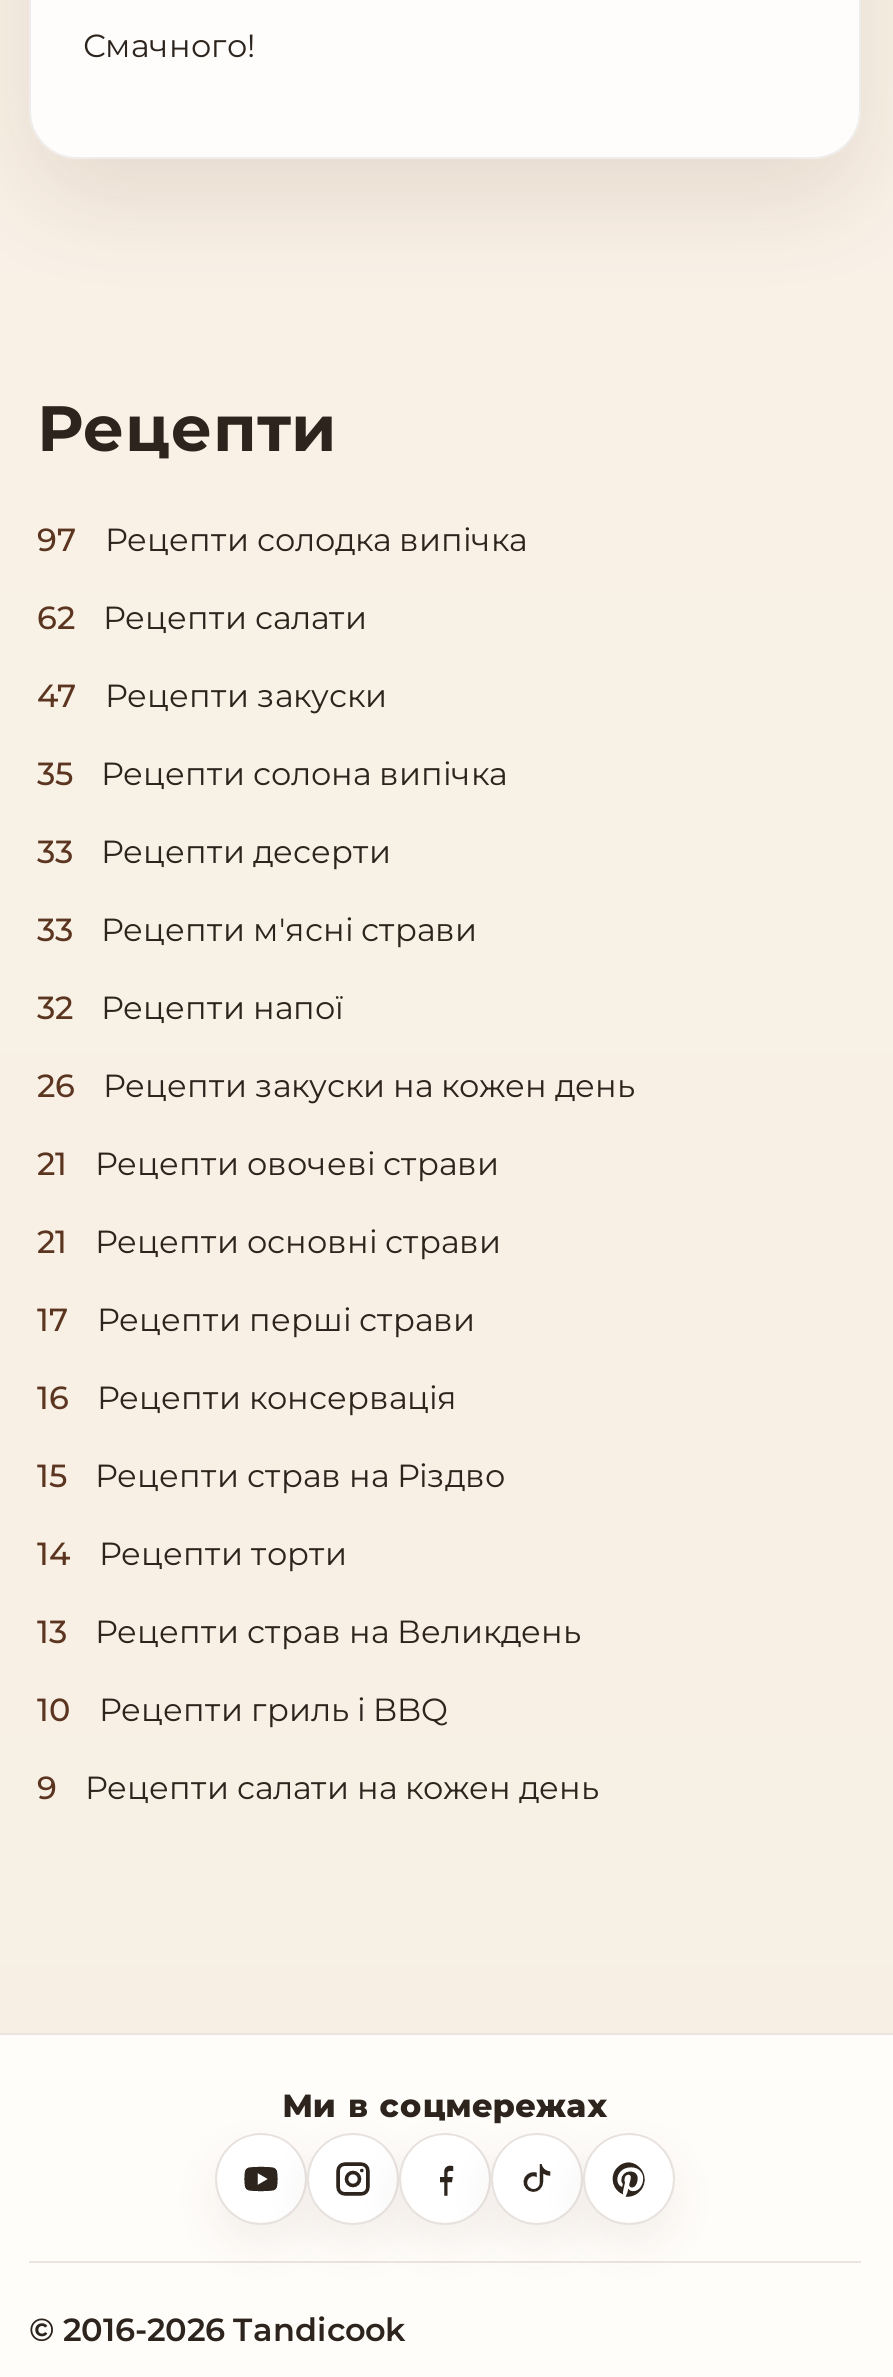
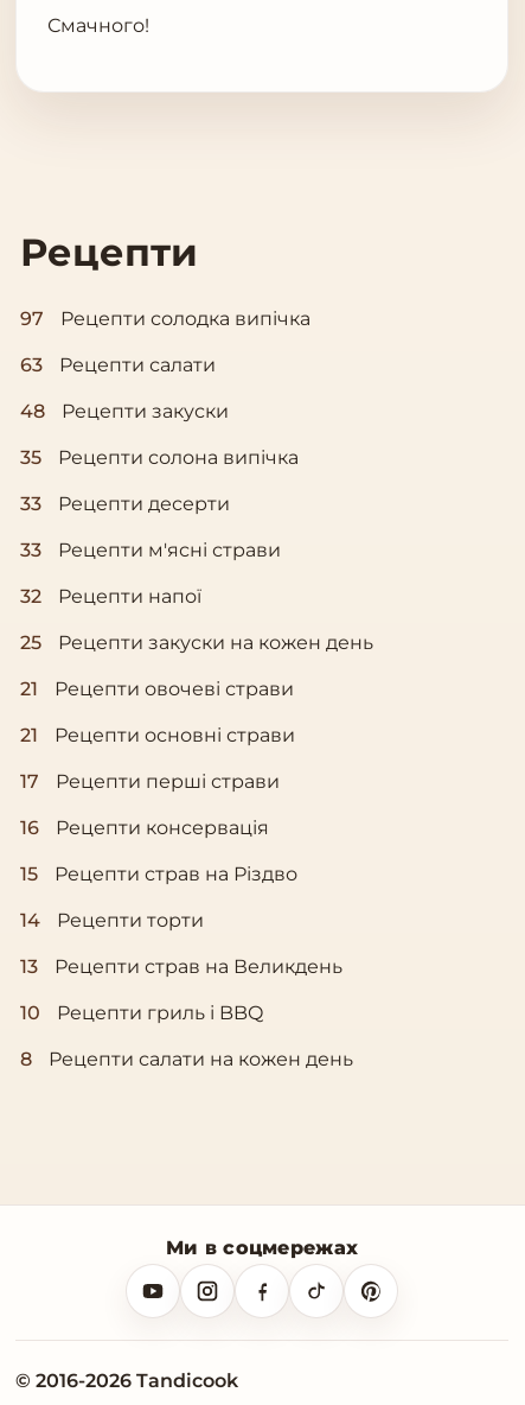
[37,599,367,637] 62 Рецепти салати -> [20,353,216,376] 63 Рецепти салати
[37,677,387,715] 47 Рецепти закуски -> [20,400,229,422] 48 Рецепти закуски
[37,1067,635,1105] 26 Рецепти закуски на кожен день -> [20,631,373,654] 25 Рецепти закуски на кожен день
[37,1769,599,1807] 9 Рецепти салати на кожен день -> [20,1048,353,1070] 8 Рецепти салати на кожен день

